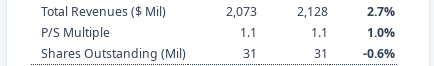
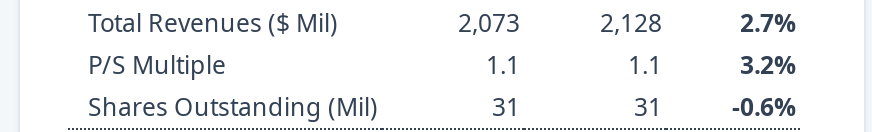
[367,24,395,41] 1.0% -> [740,48,796,82] 3.2%

